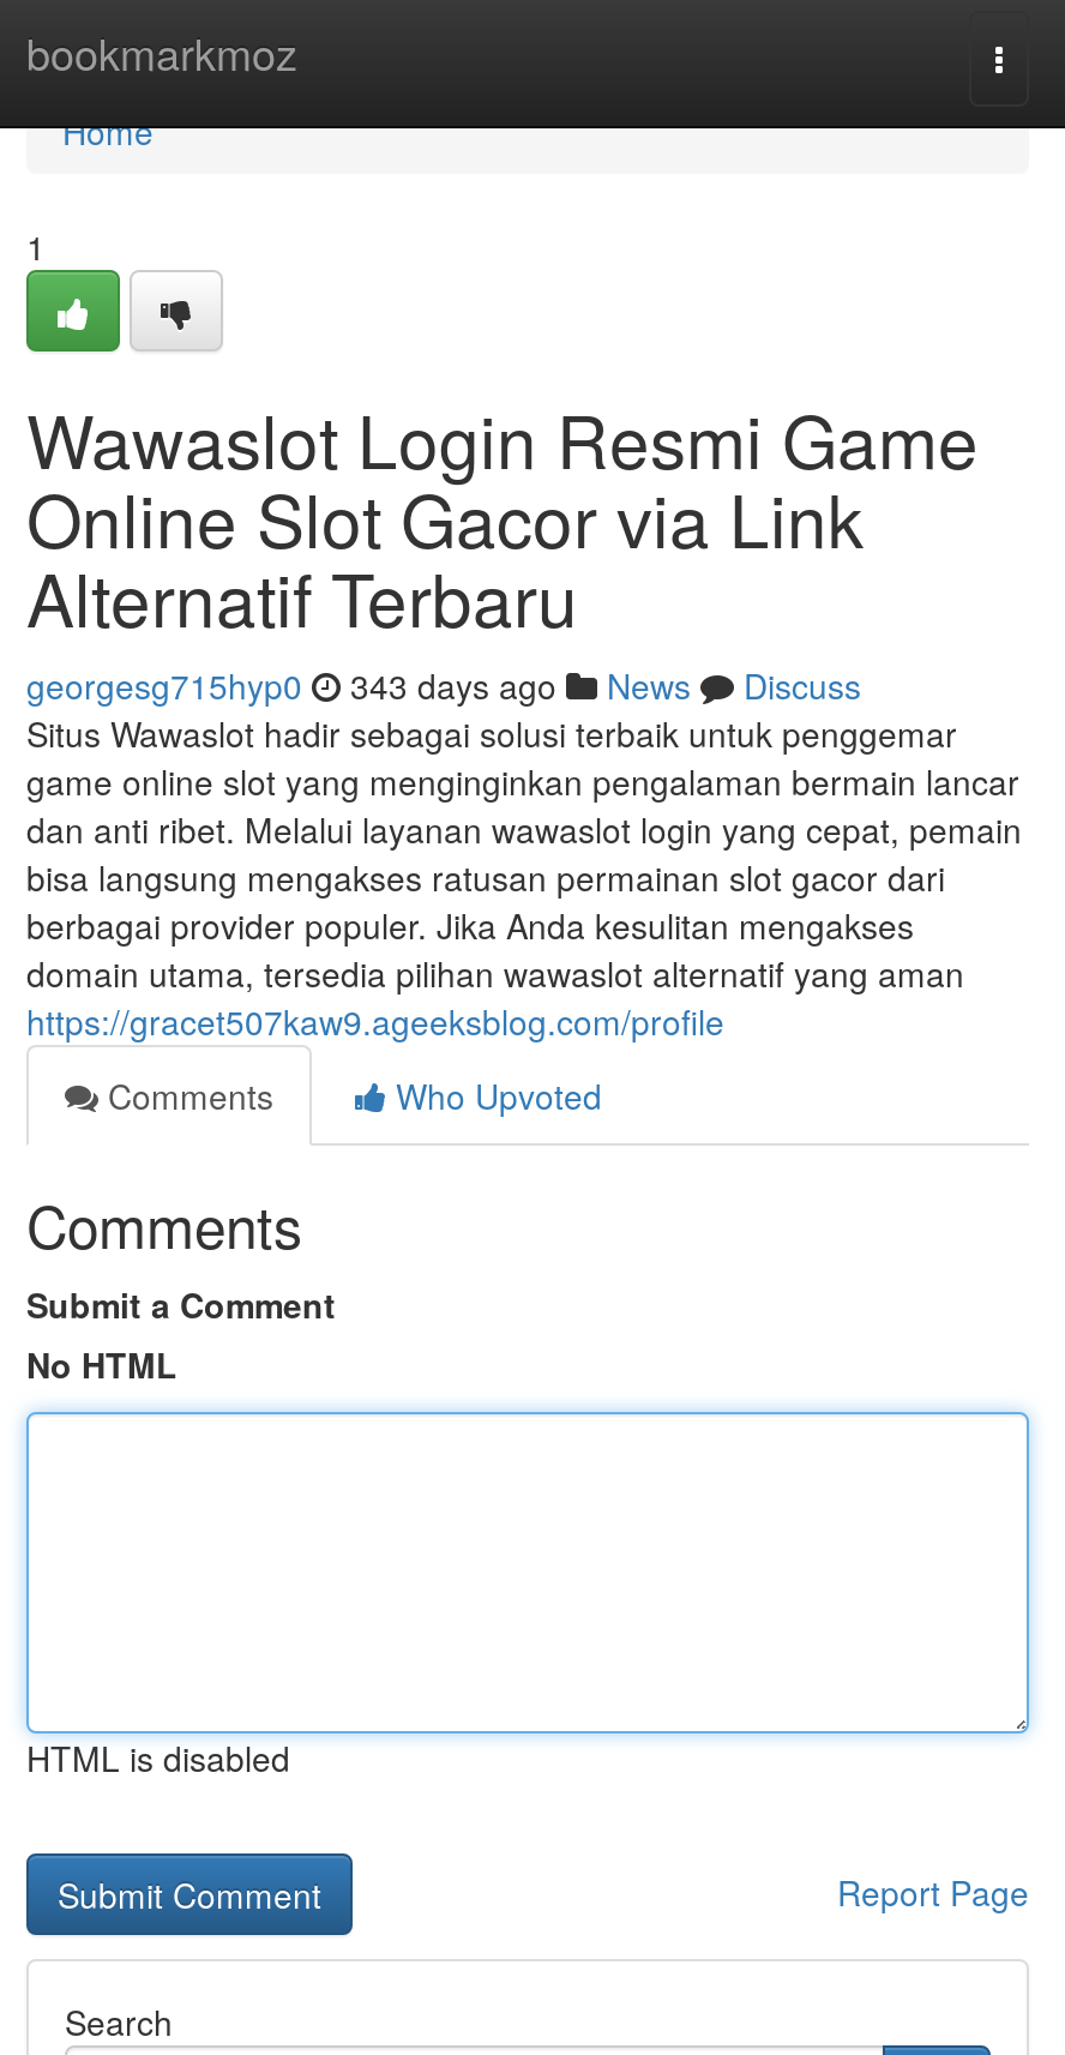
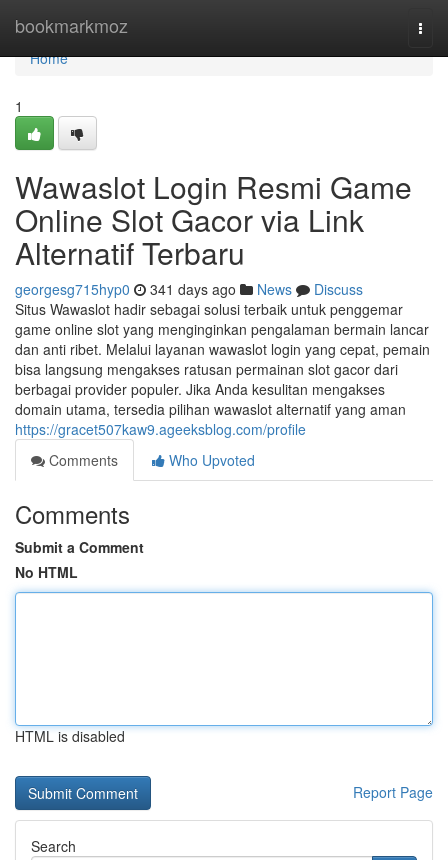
[26,661,861,709] georgesg715hyp0 343 days ago News Discuss -> [15,279,363,299] georgesg715hyp0 341 days ago News Discuss

